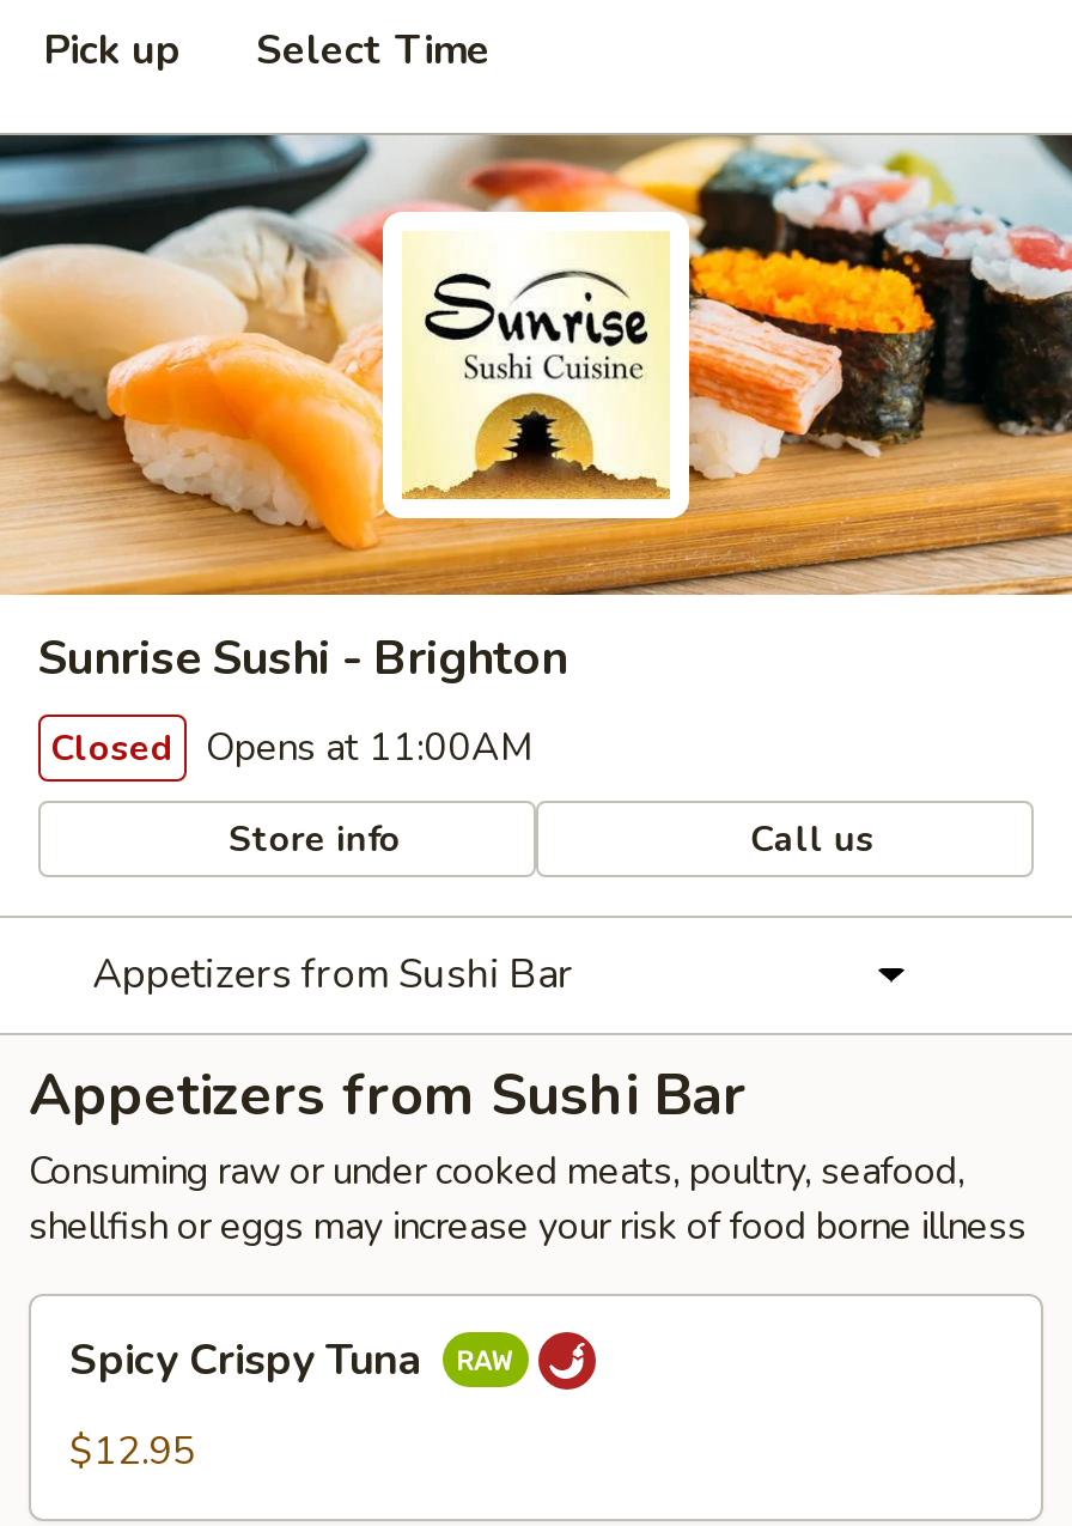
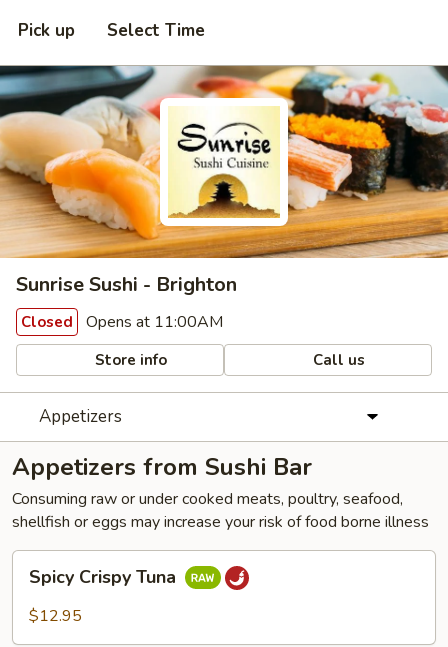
[92,947,573,1002] Appetizers from Sushi Bar -> [39,405,122,428] Appetizers

